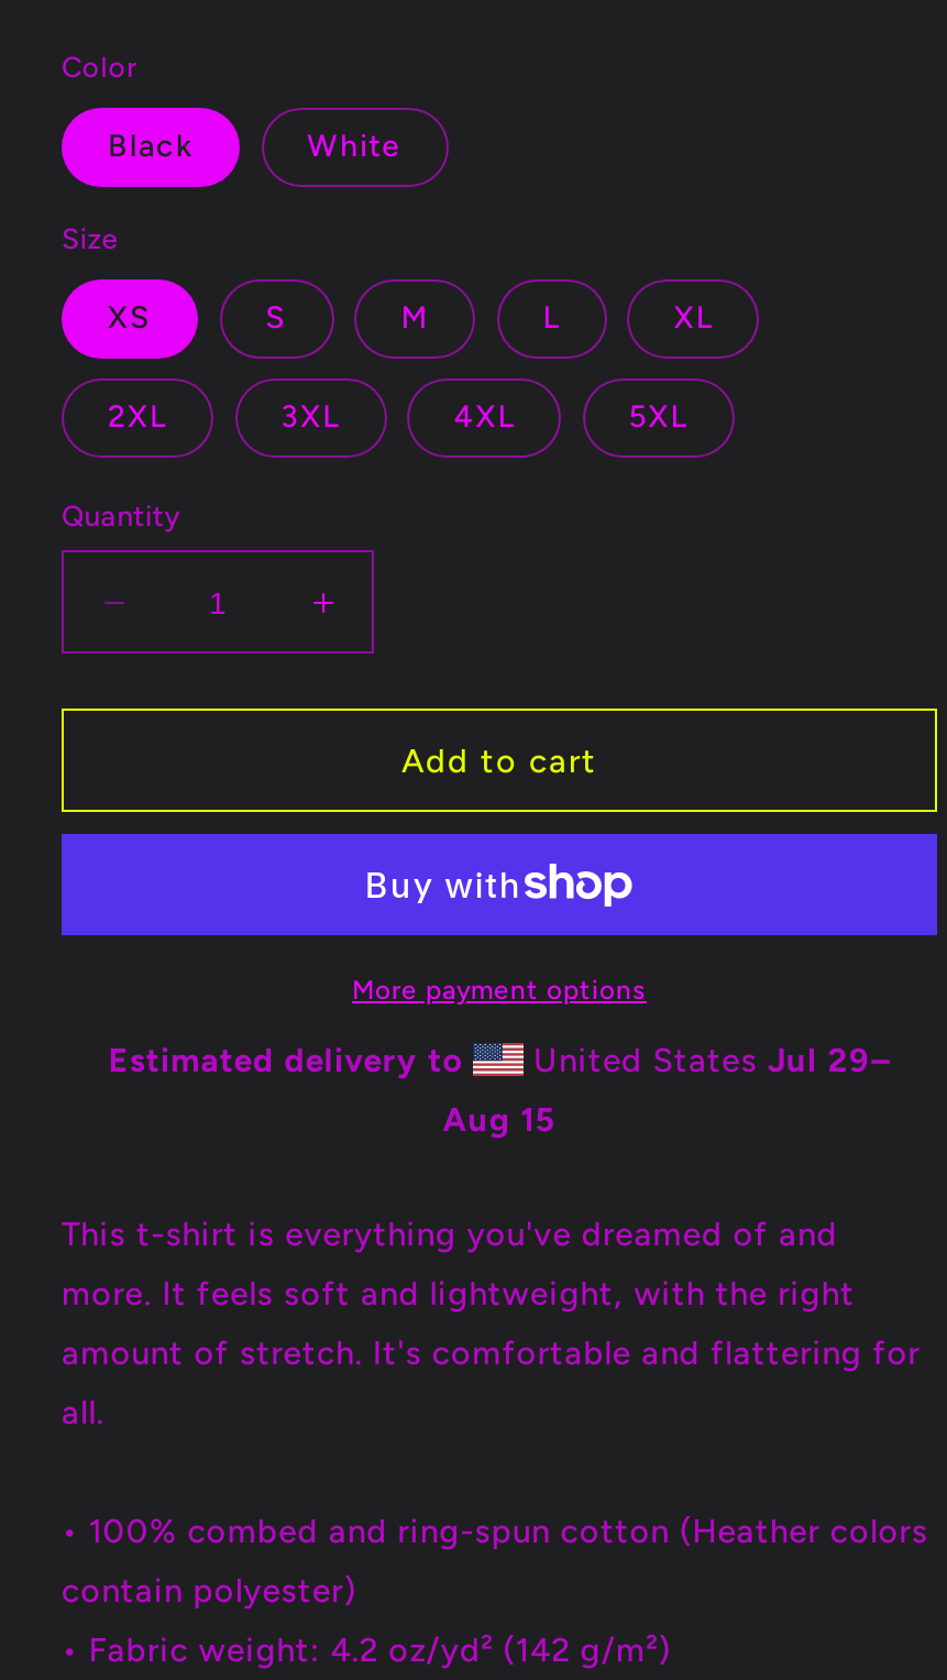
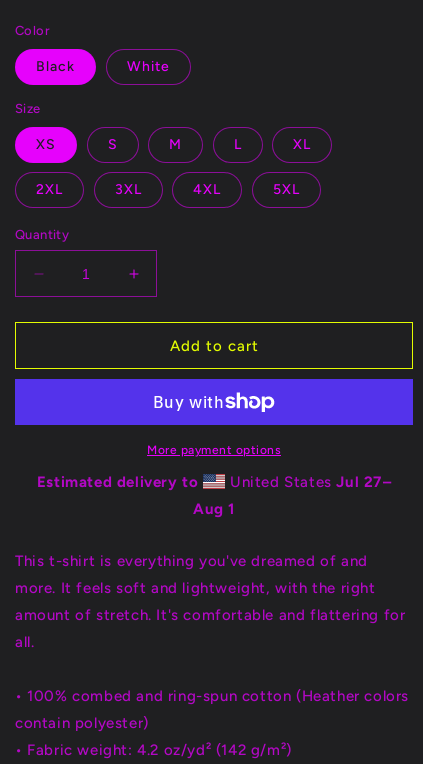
[524,1041,890,1080] United States Jul 29– -> [225,473,391,491] United States Jul 27–
[443,1100,556,1140] Aug 15 -> [193,500,235,518] Aug 1

